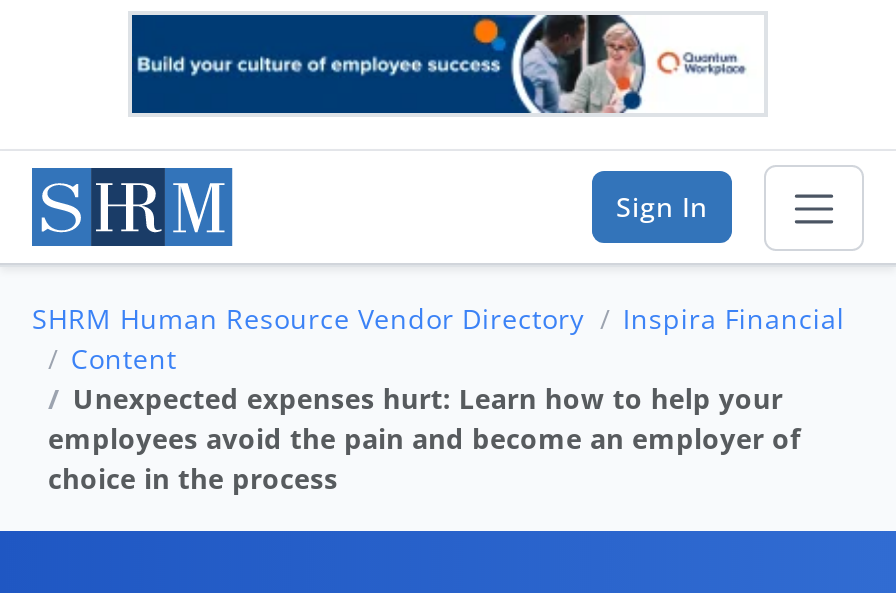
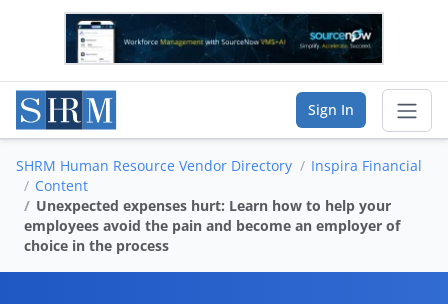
[132,15,764,115] [image] -> [66,13,383,64] [image]

